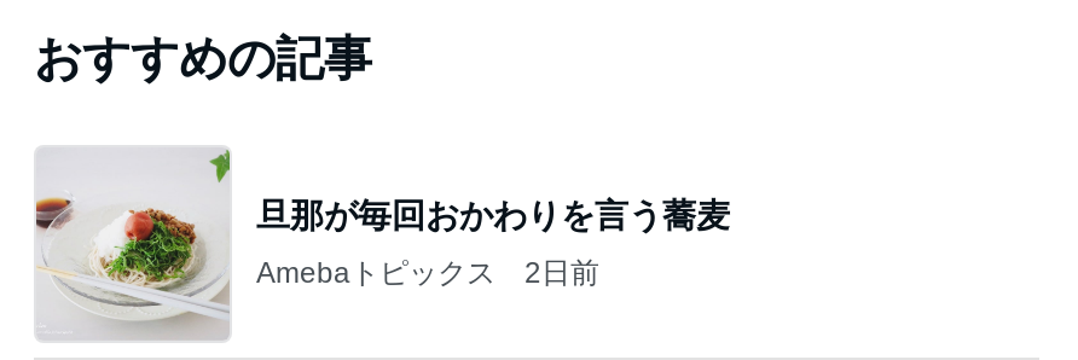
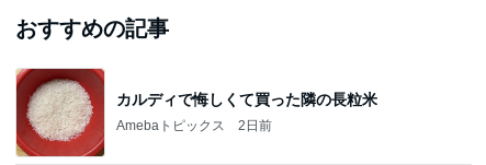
[34,147,730,341] [image] | 旦那が毎回おかわりを言う蕎麦 -> [15,68,377,157] [image] | カルディで悔しくて買った隣の長粒米

